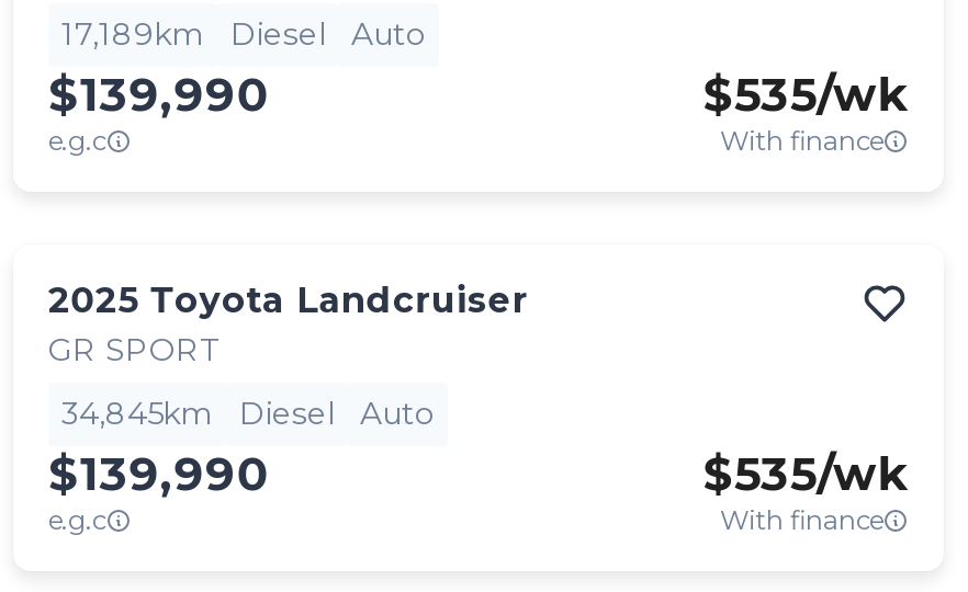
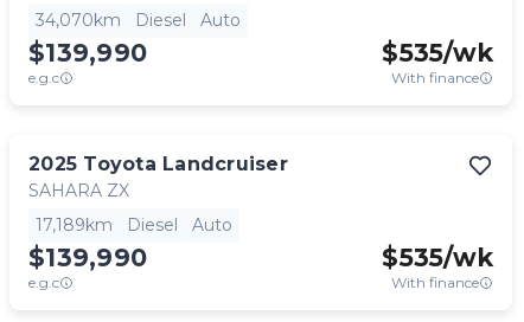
[61,14,426,54] 17,189km Diesel Auto -> [36,9,241,31] 34,070km Diesel Auto
[48,330,217,369] GR SPORT -> [28,180,129,201] SAHARA ZX
[61,394,435,433] 34,845km Diesel Auto -> [36,214,232,236] 17,189km Diesel Auto

